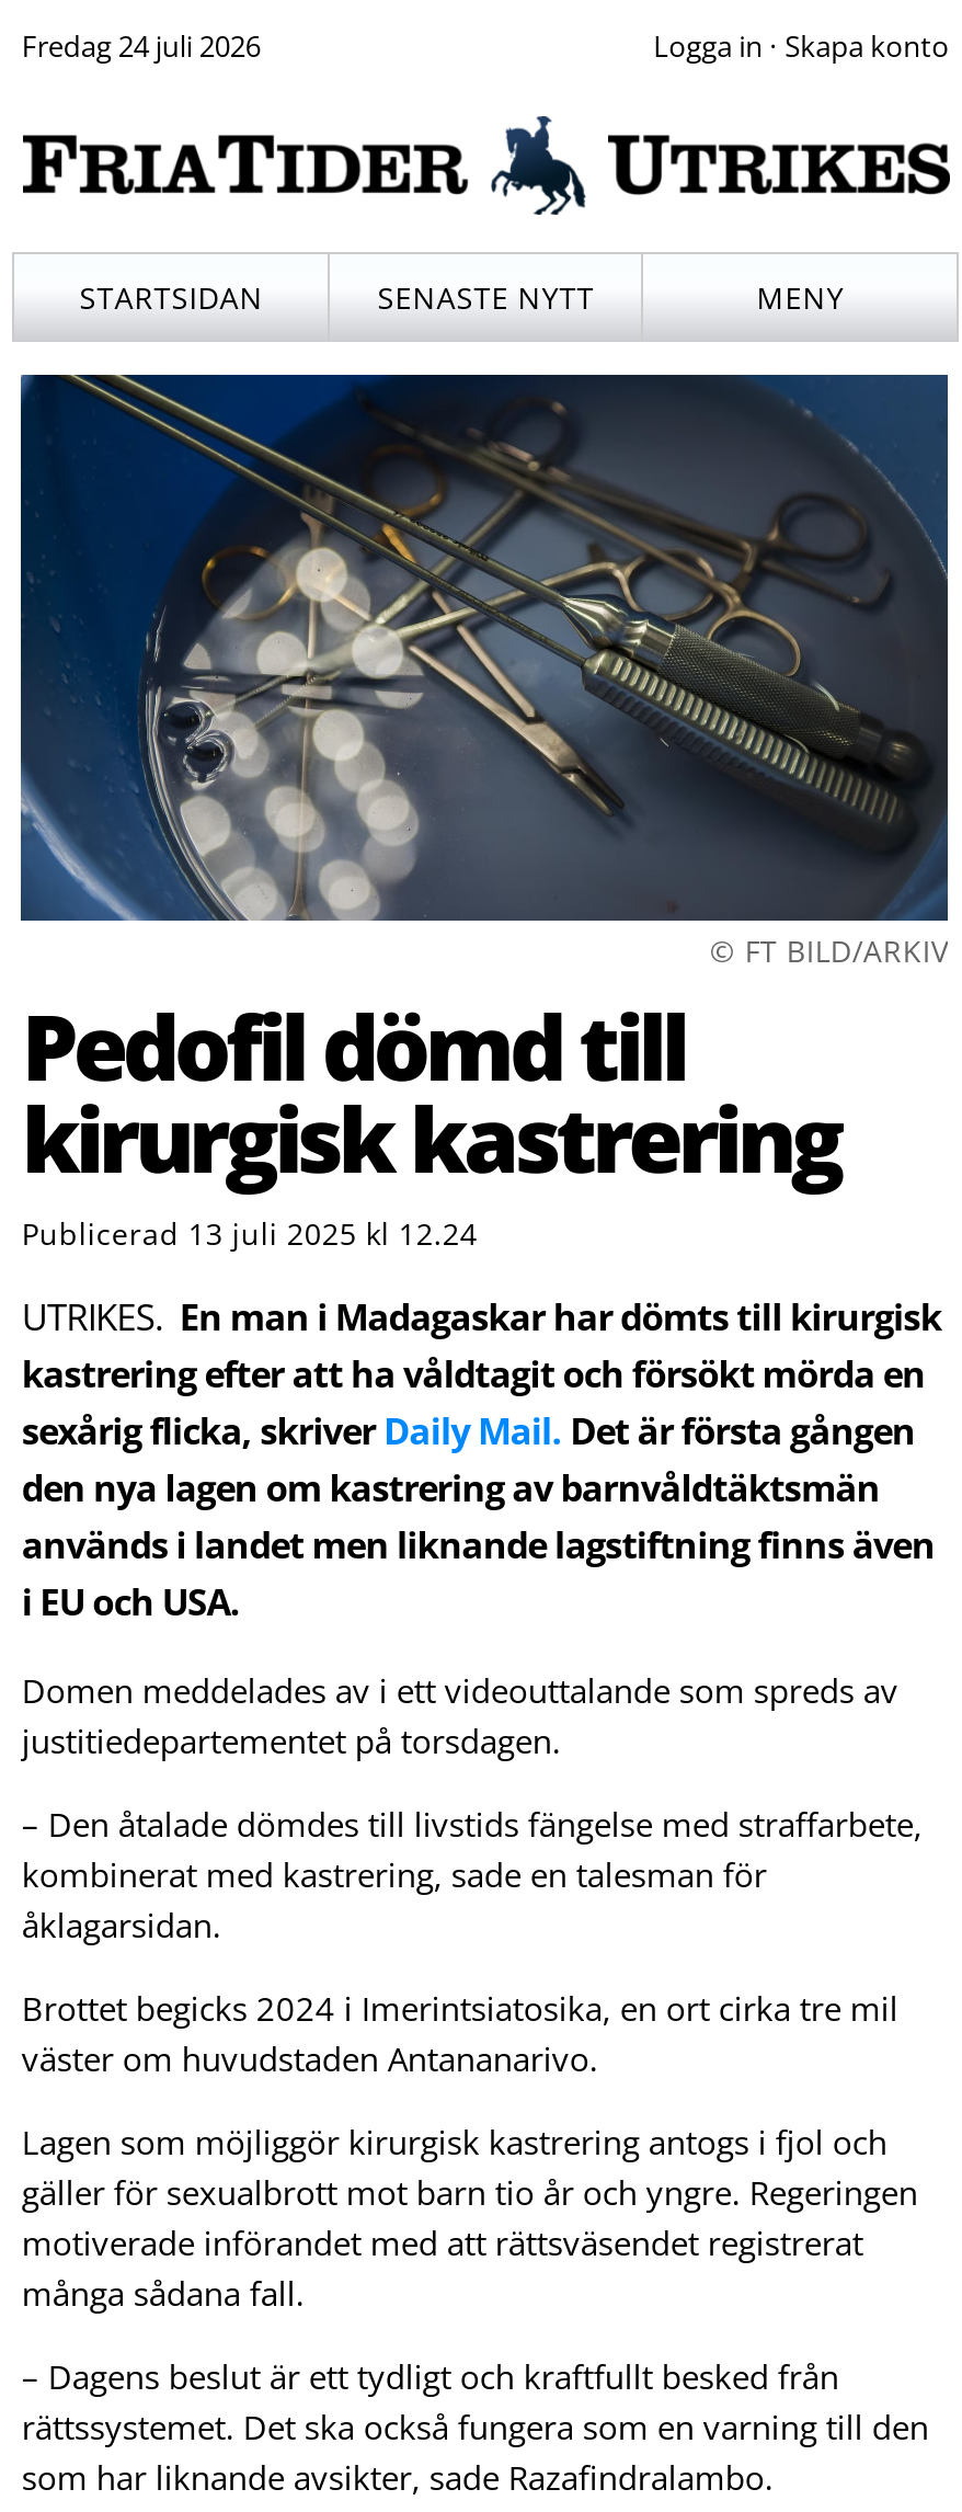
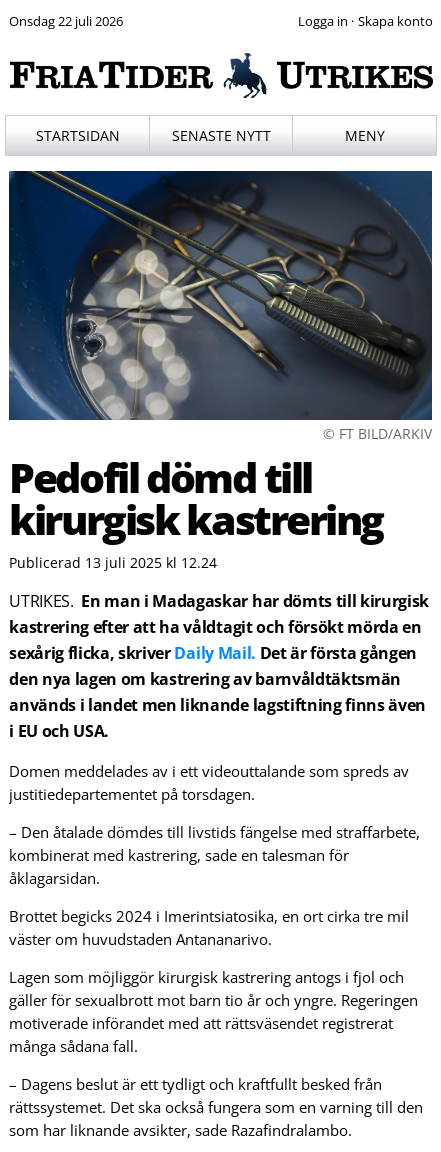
[21,27,260,66] Fredag 24 juli 2026 -> [9,12,123,30] Onsdag 22 juli 2026

